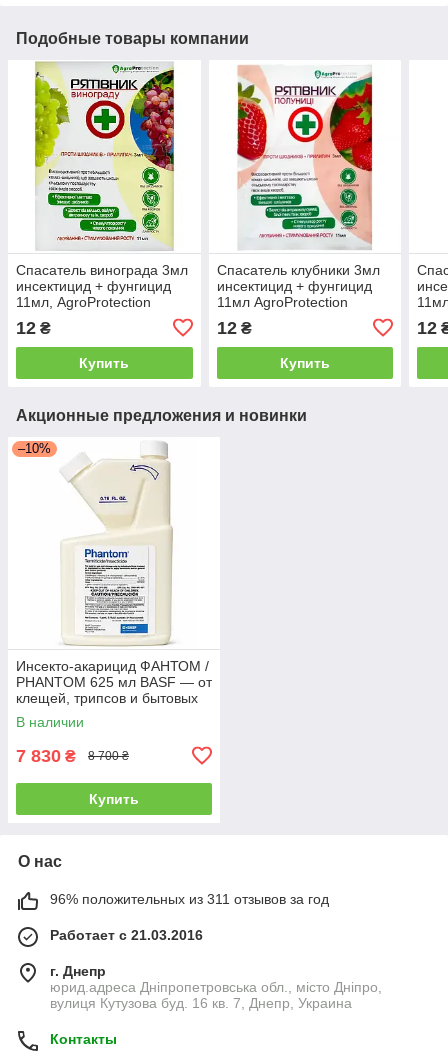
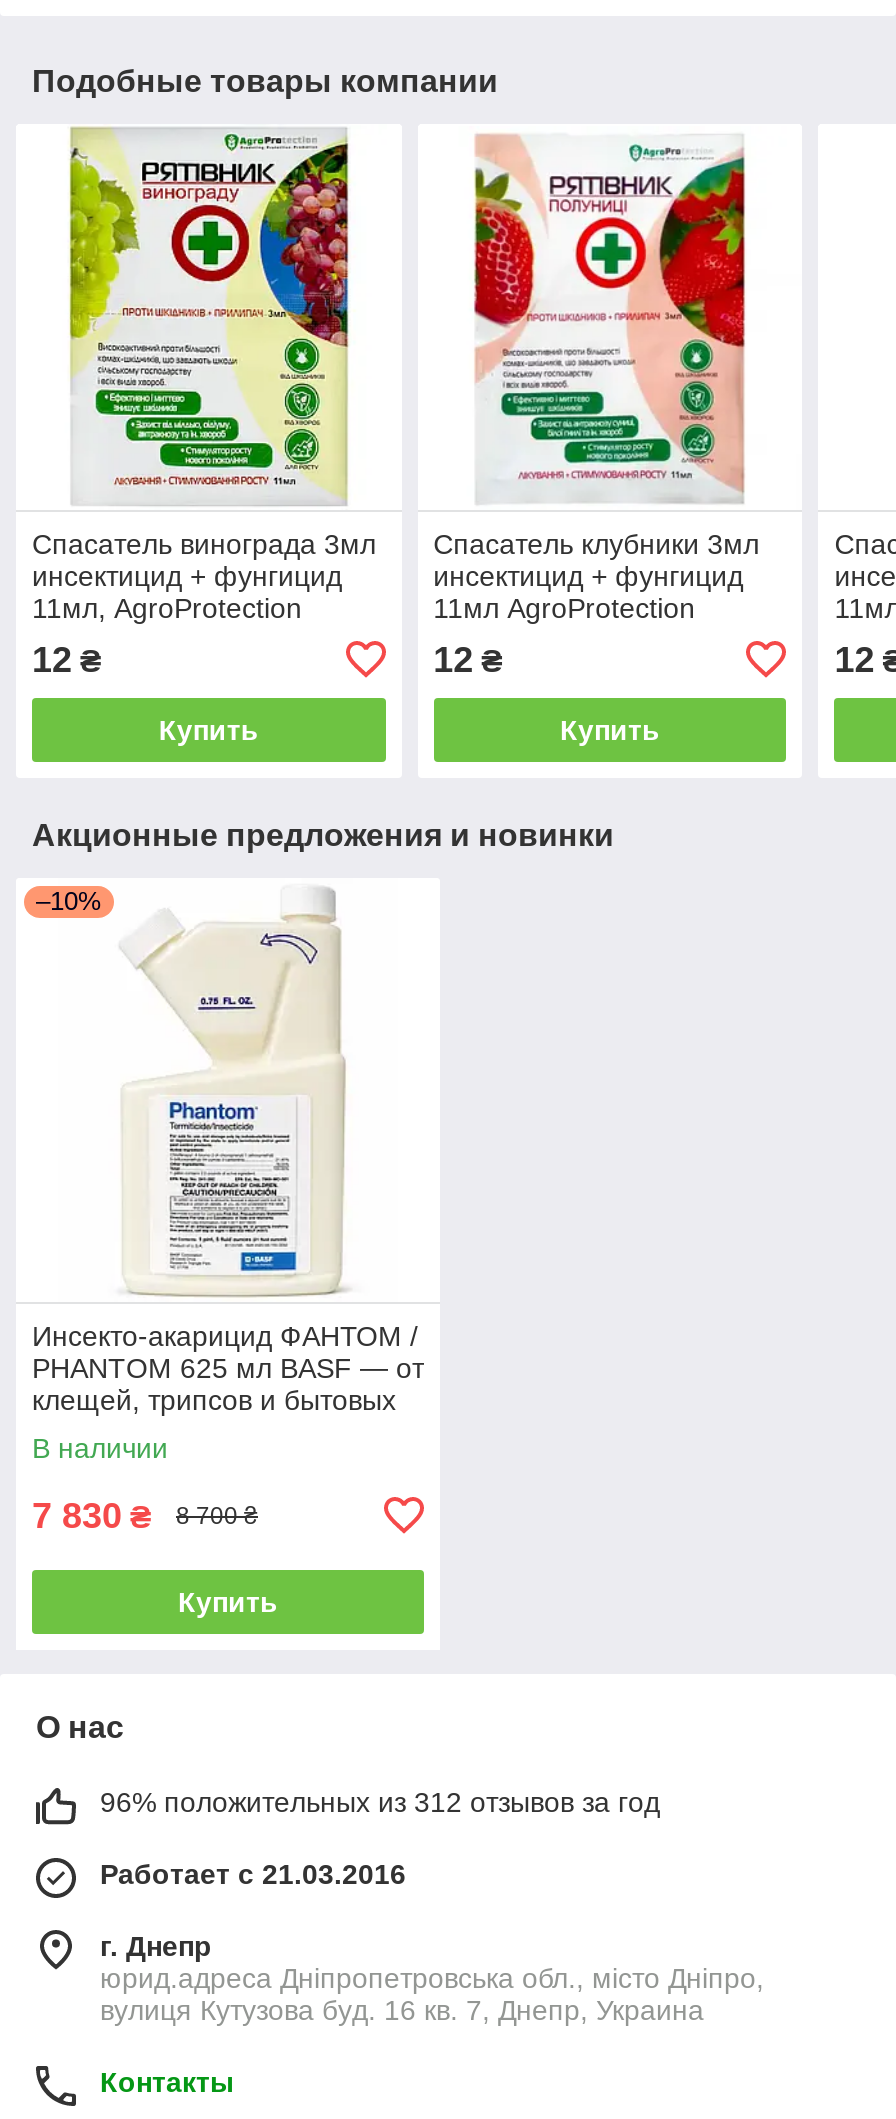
[50,891,329,907] 96% положительных из 311 отзывов за год -> [100,1786,660,1818] 96% положительных из 312 отзывов за год

